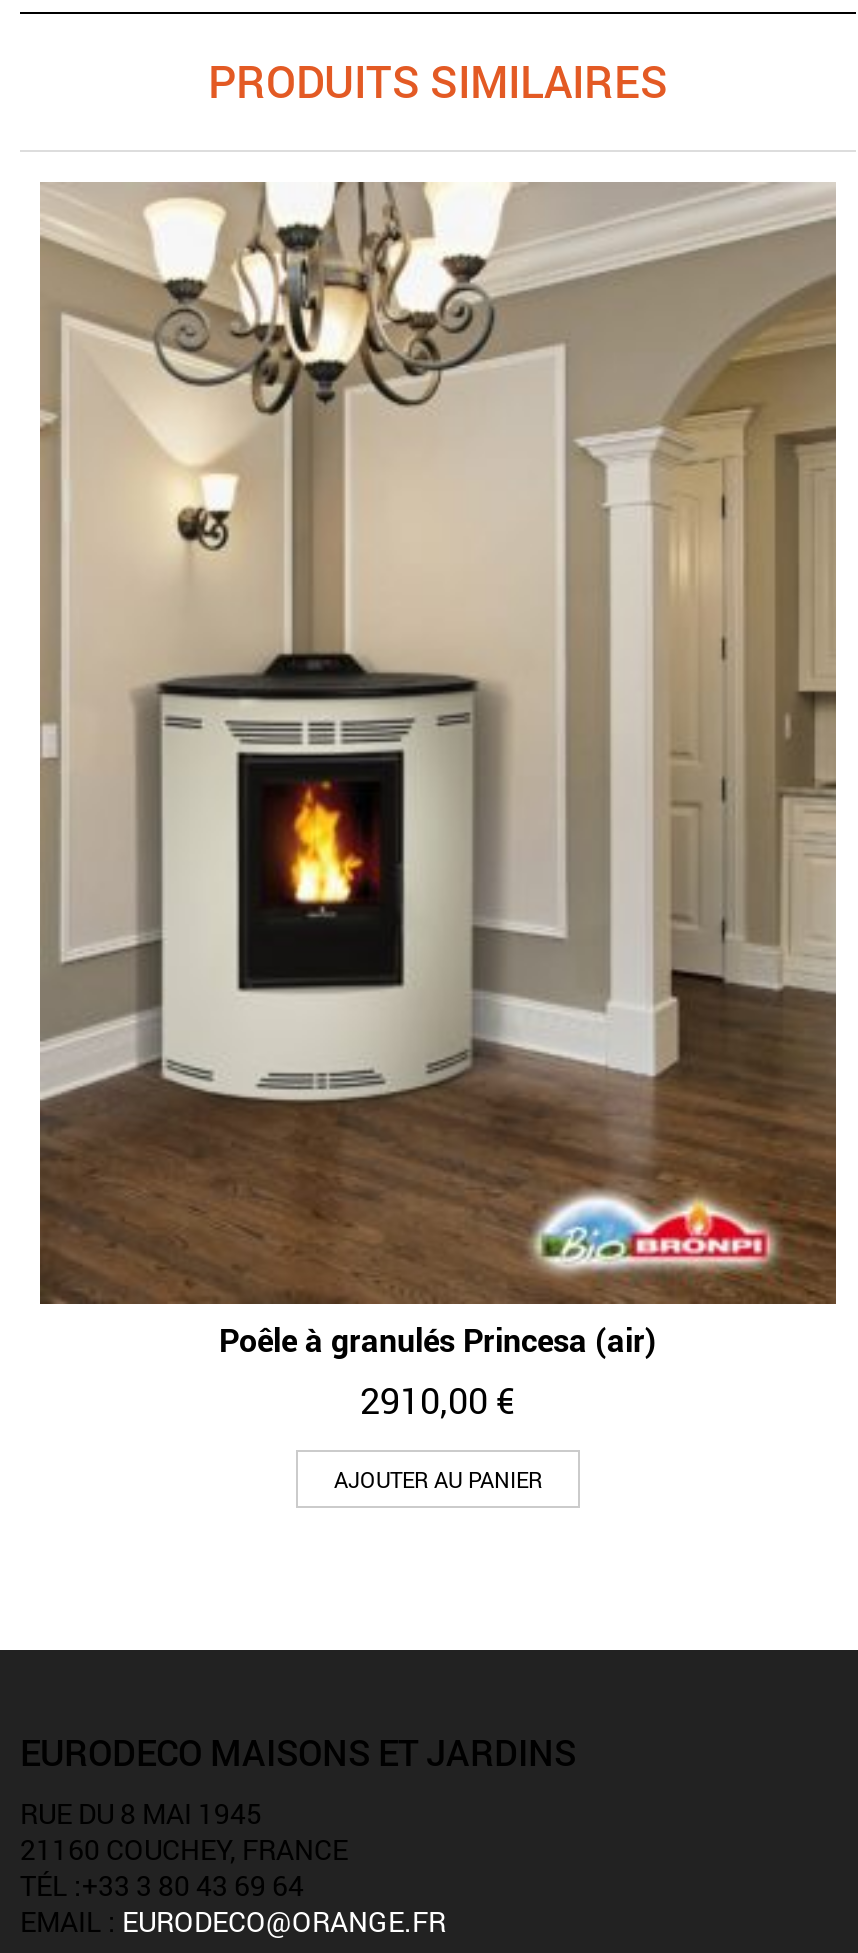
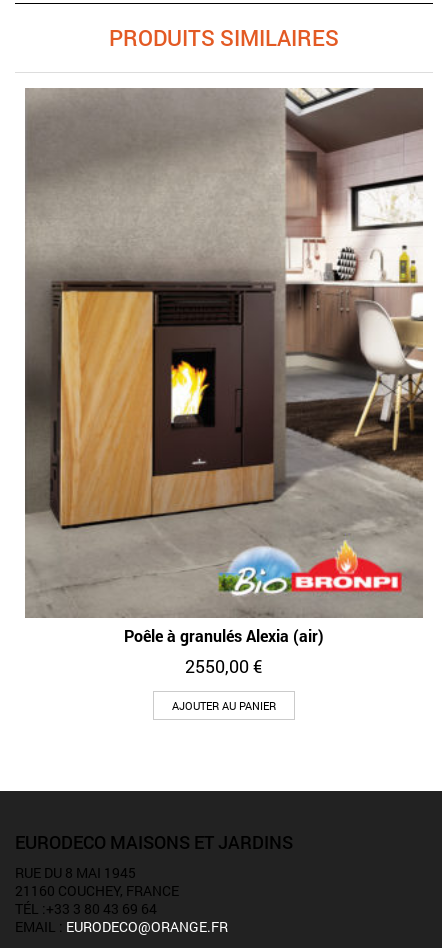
[40,182,838,1360] [image] | Poêle à granulés Princesa (air) -> [26,87,424,646] [image] | Poêle à granulés Alexia (air)
[360,1376,516,1424] 2910,00 € -> [185,654,263,678] 2550,00 €

